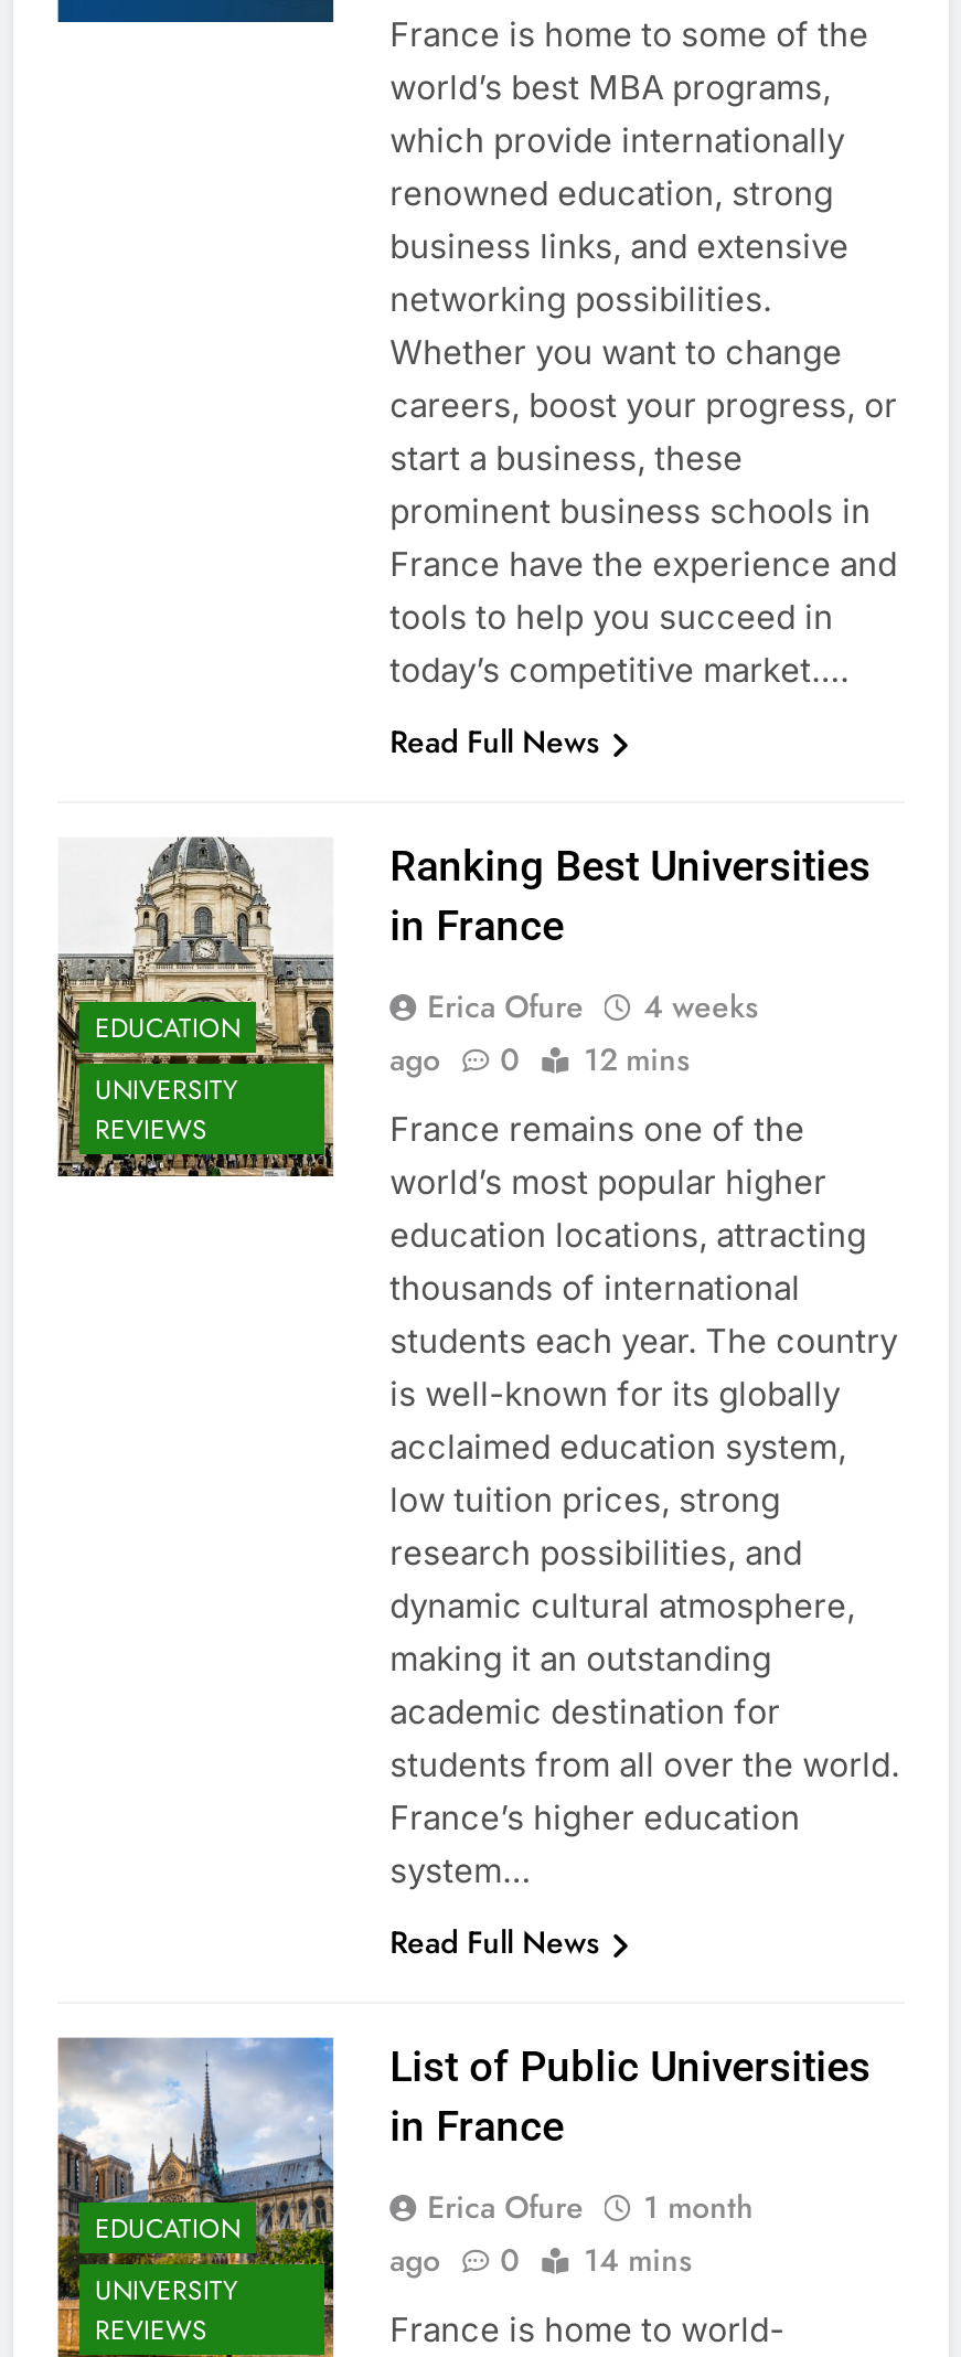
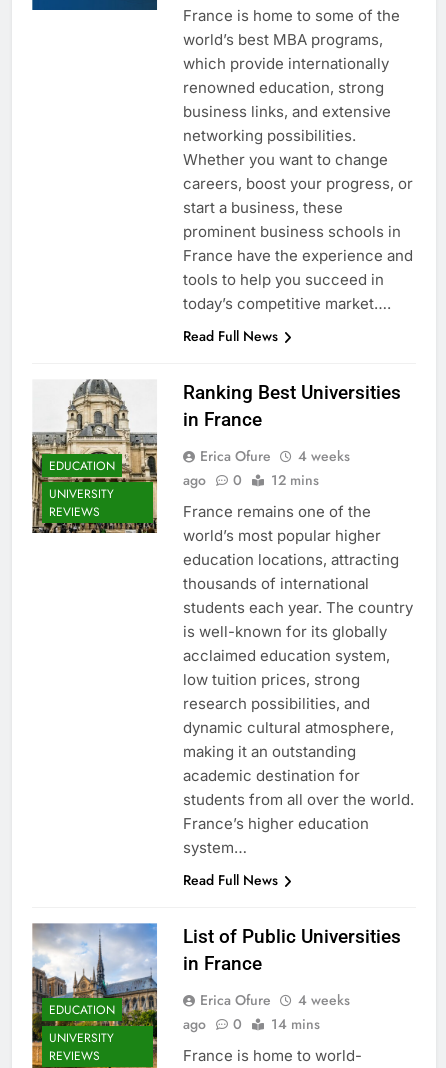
[427,2185,754,2229] Erica Ofure 1 month -> [200,990,350,1010] Erica Ofure 4 weeks

